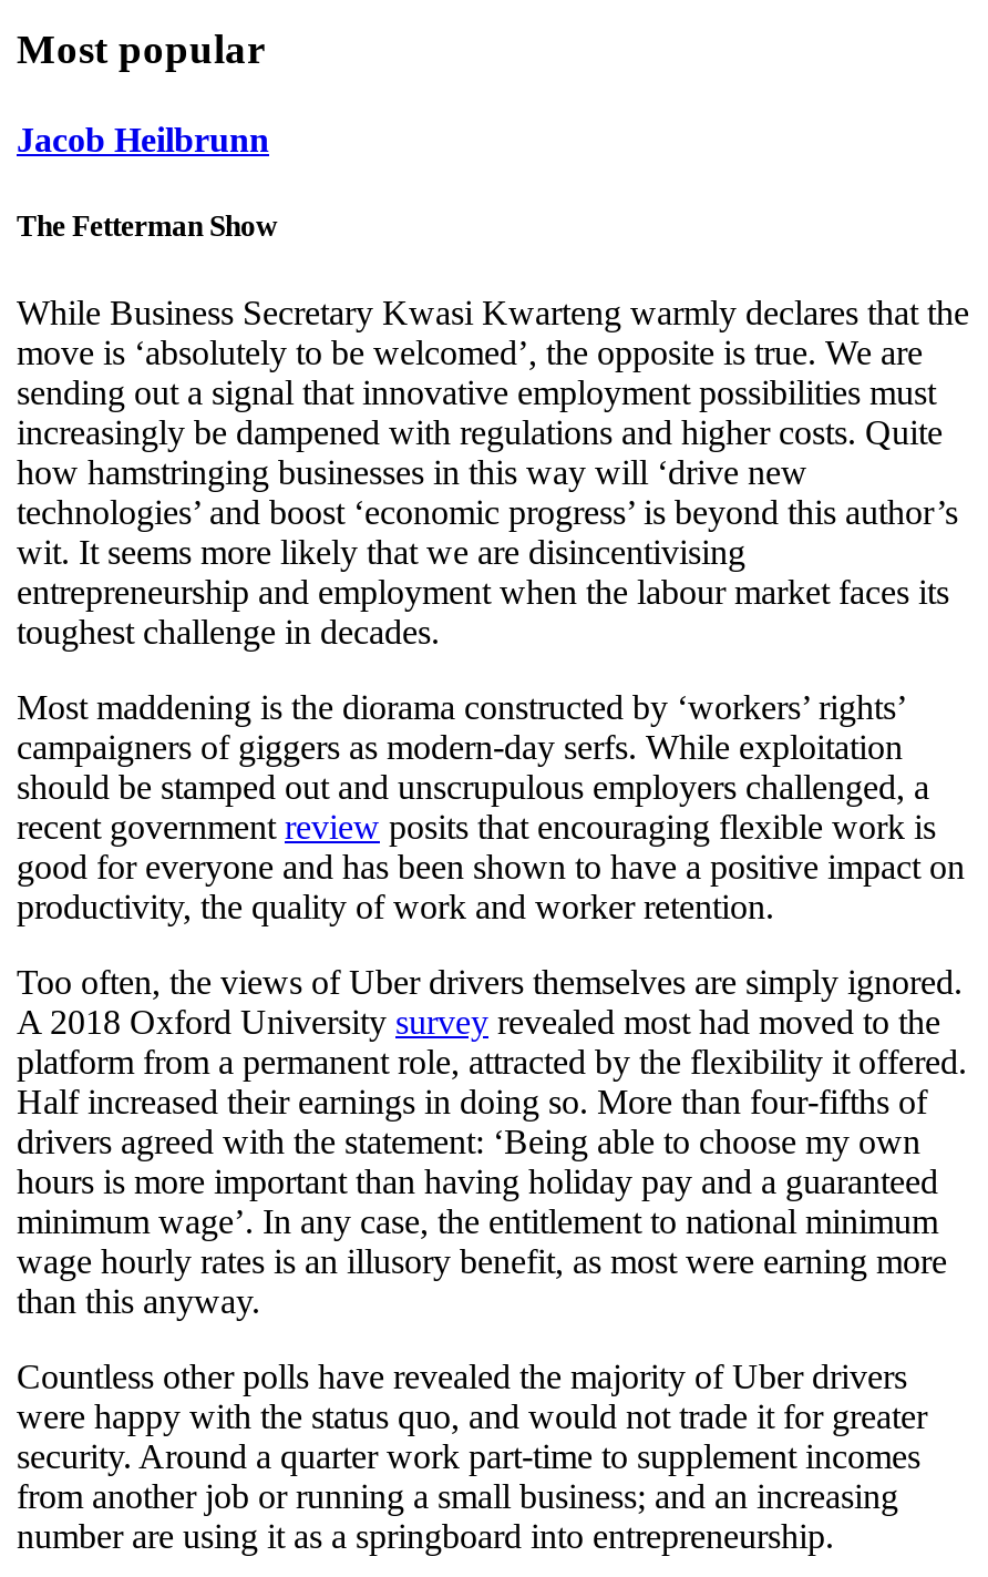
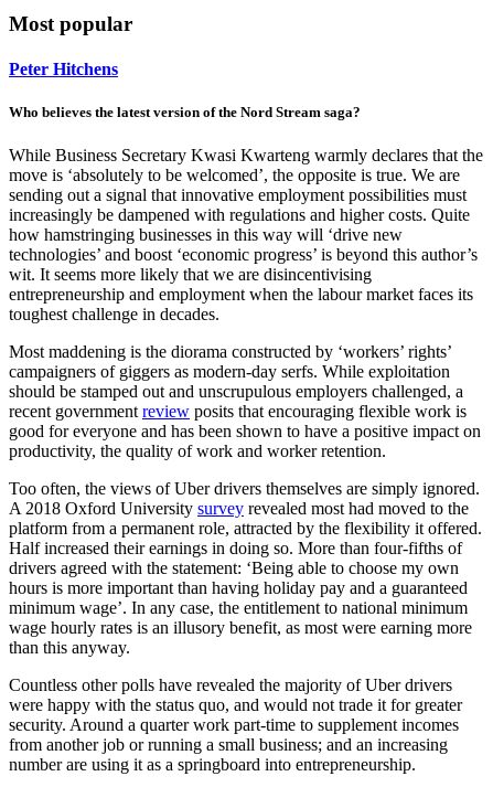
[17,121,269,158] Jacob Heilbrunn -> [9,60,118,78] Peter Hitchens
[17,210,276,243] The Fetterman Show -> [9,104,361,121] Who believes the latest version of the Nord Stream saga?

